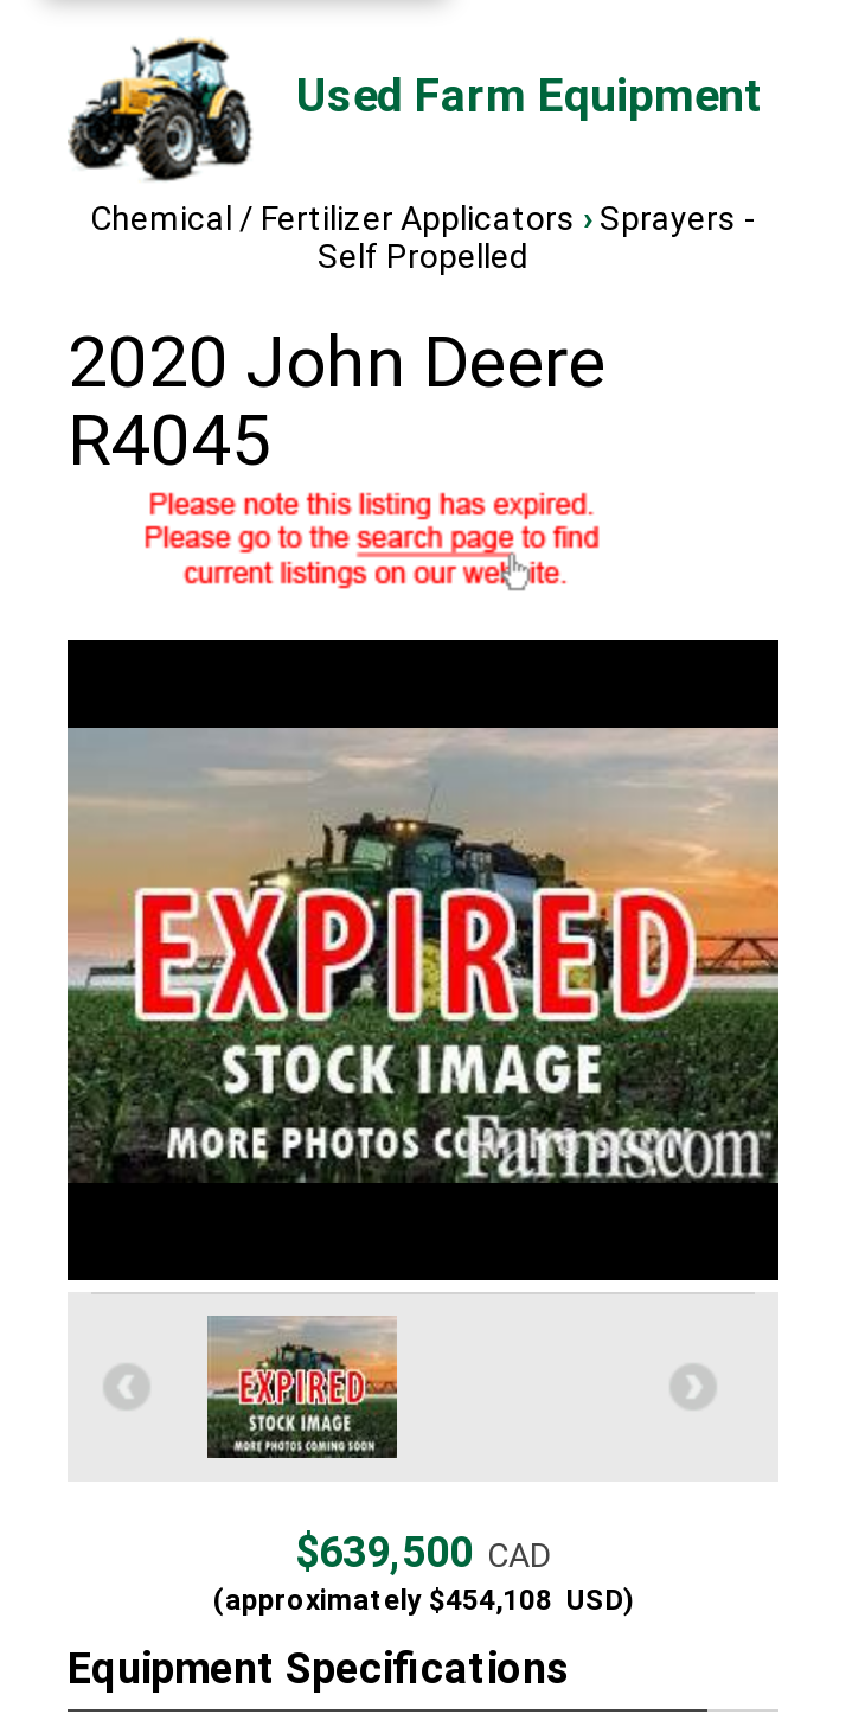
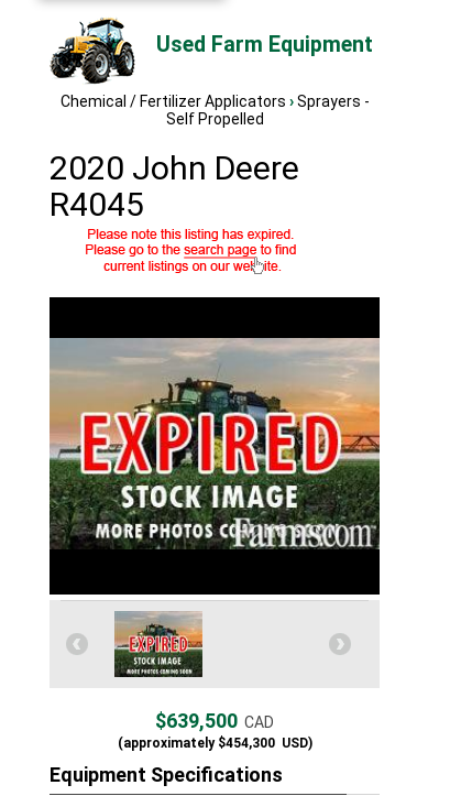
[213,1584,633,1617] (approximately $454,108 USD) -> [117,735,312,751] (approximately $454,300 USD)

